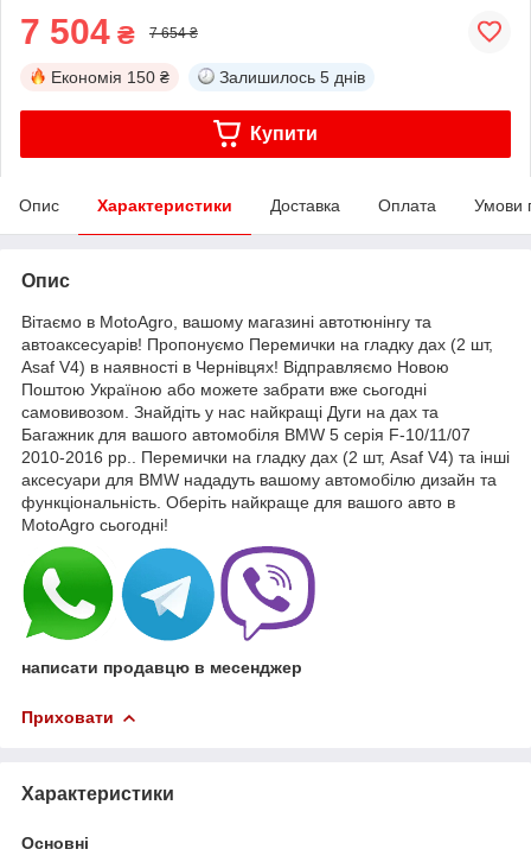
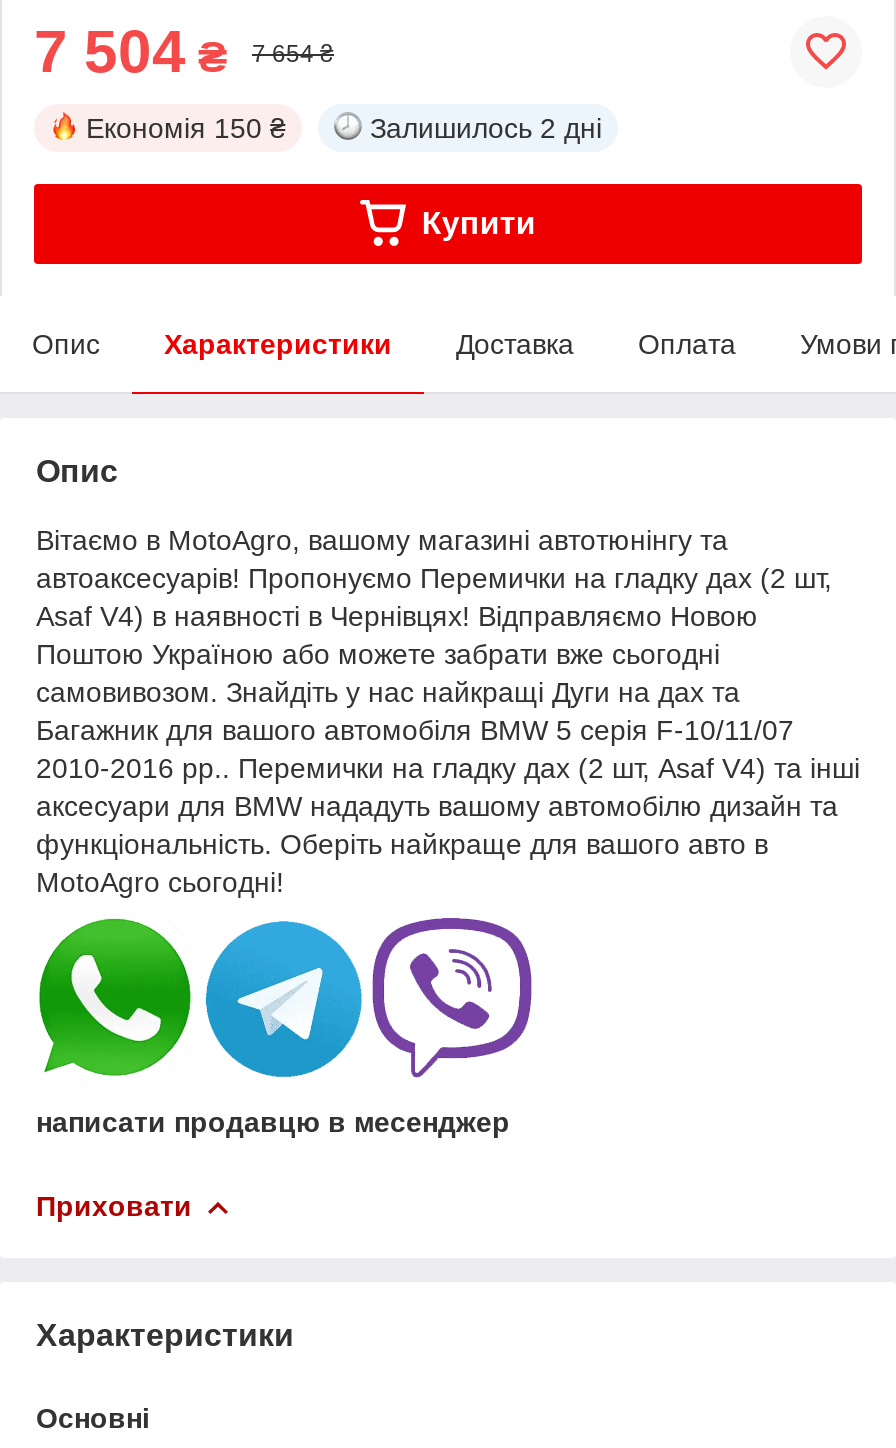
[219,67,365,86] Залишилось 5 днів -> [370,112,602,144] Залишилось 2 дні

